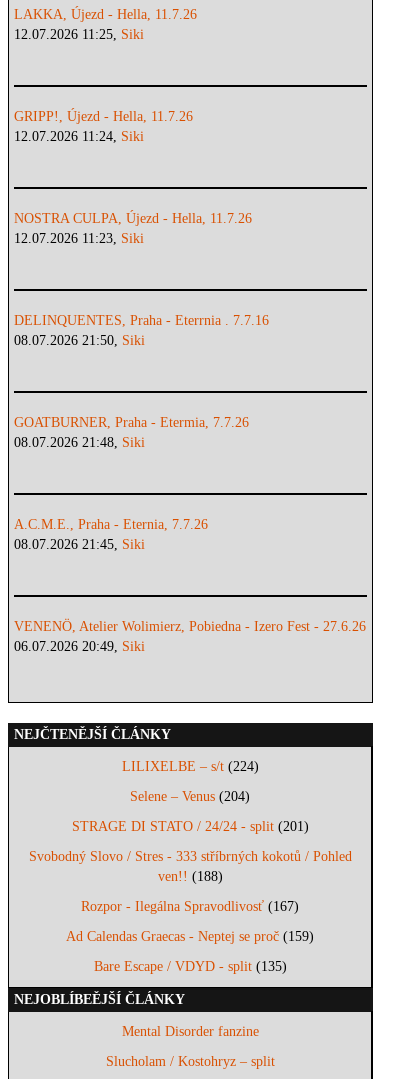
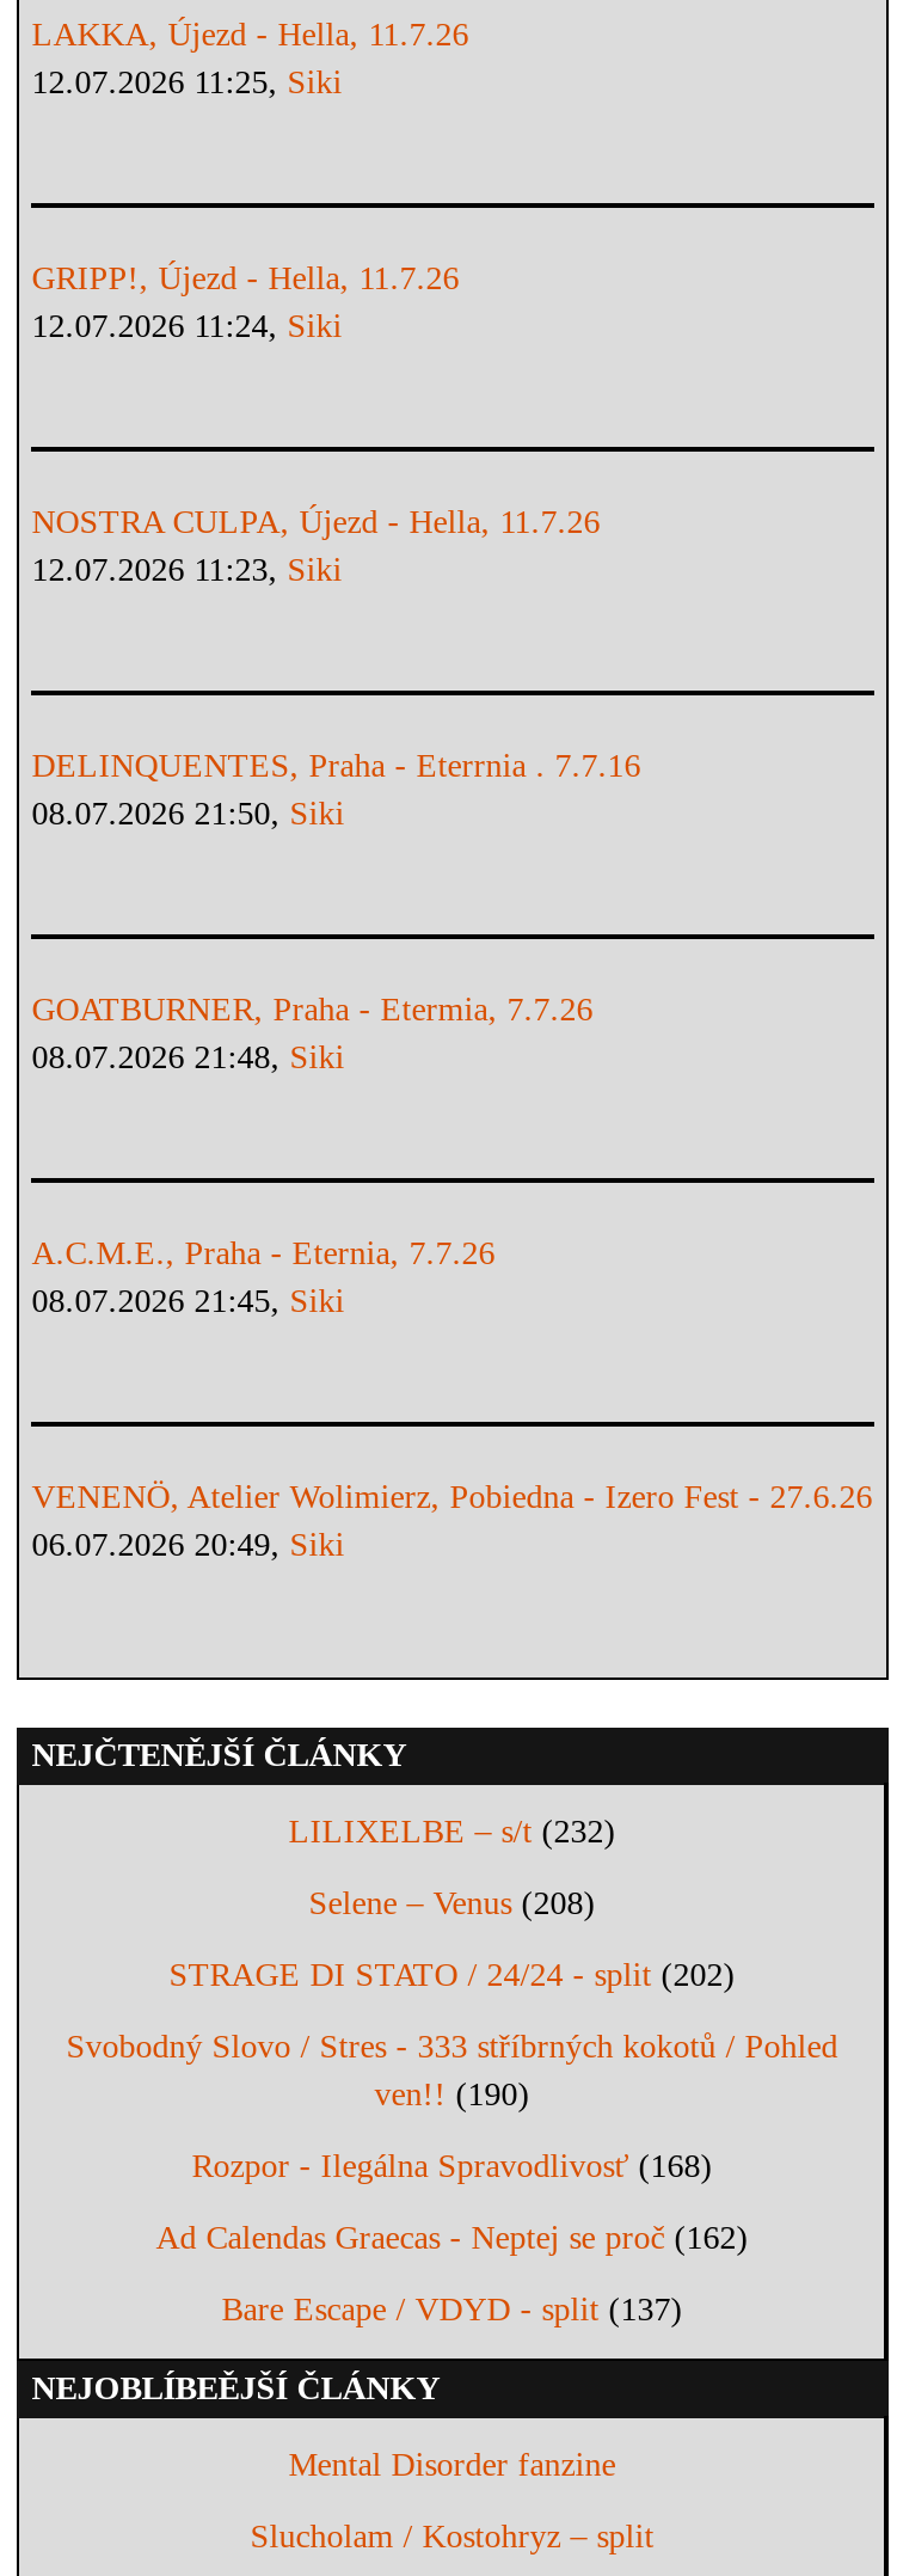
[122,759,259,774] LILIXELBE – s/t (224) -> [288,1814,616,1850] LILIXELBE – s/t (232)
[130,789,250,804] Selene – Venus (204) -> [309,1885,595,1921] Selene – Venus (208)
[72,819,309,834] STRAGE DI STATO / 24/24 - split (201) -> [169,1957,735,1993] STRAGE DI STATO / 24/24 - split (202)
[158,869,223,884] ven!! (188) -> [374,2077,530,2112] ven!! (190)
[81,899,299,914] Rozpor - Ilegálna Spravodlivosť (167) -> [192,2148,712,2184] Rozpor - Ilegálna Spravodlivosť (168)
[66,929,314,944] Ad Calendas Graecas - Neptej se proč (159) -> [156,2220,748,2256] Ad Calendas Graecas - Neptej se proč (162)
[94,959,287,974] Bare Escape / VDYD - split (135) -> [221,2292,682,2327] Bare Escape / VDYD - split (137)

